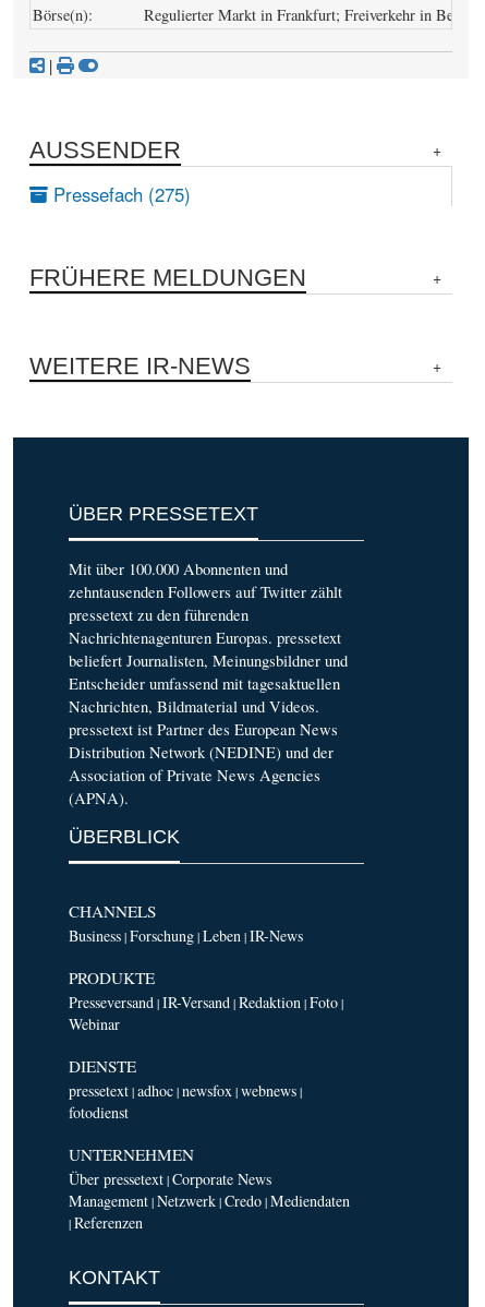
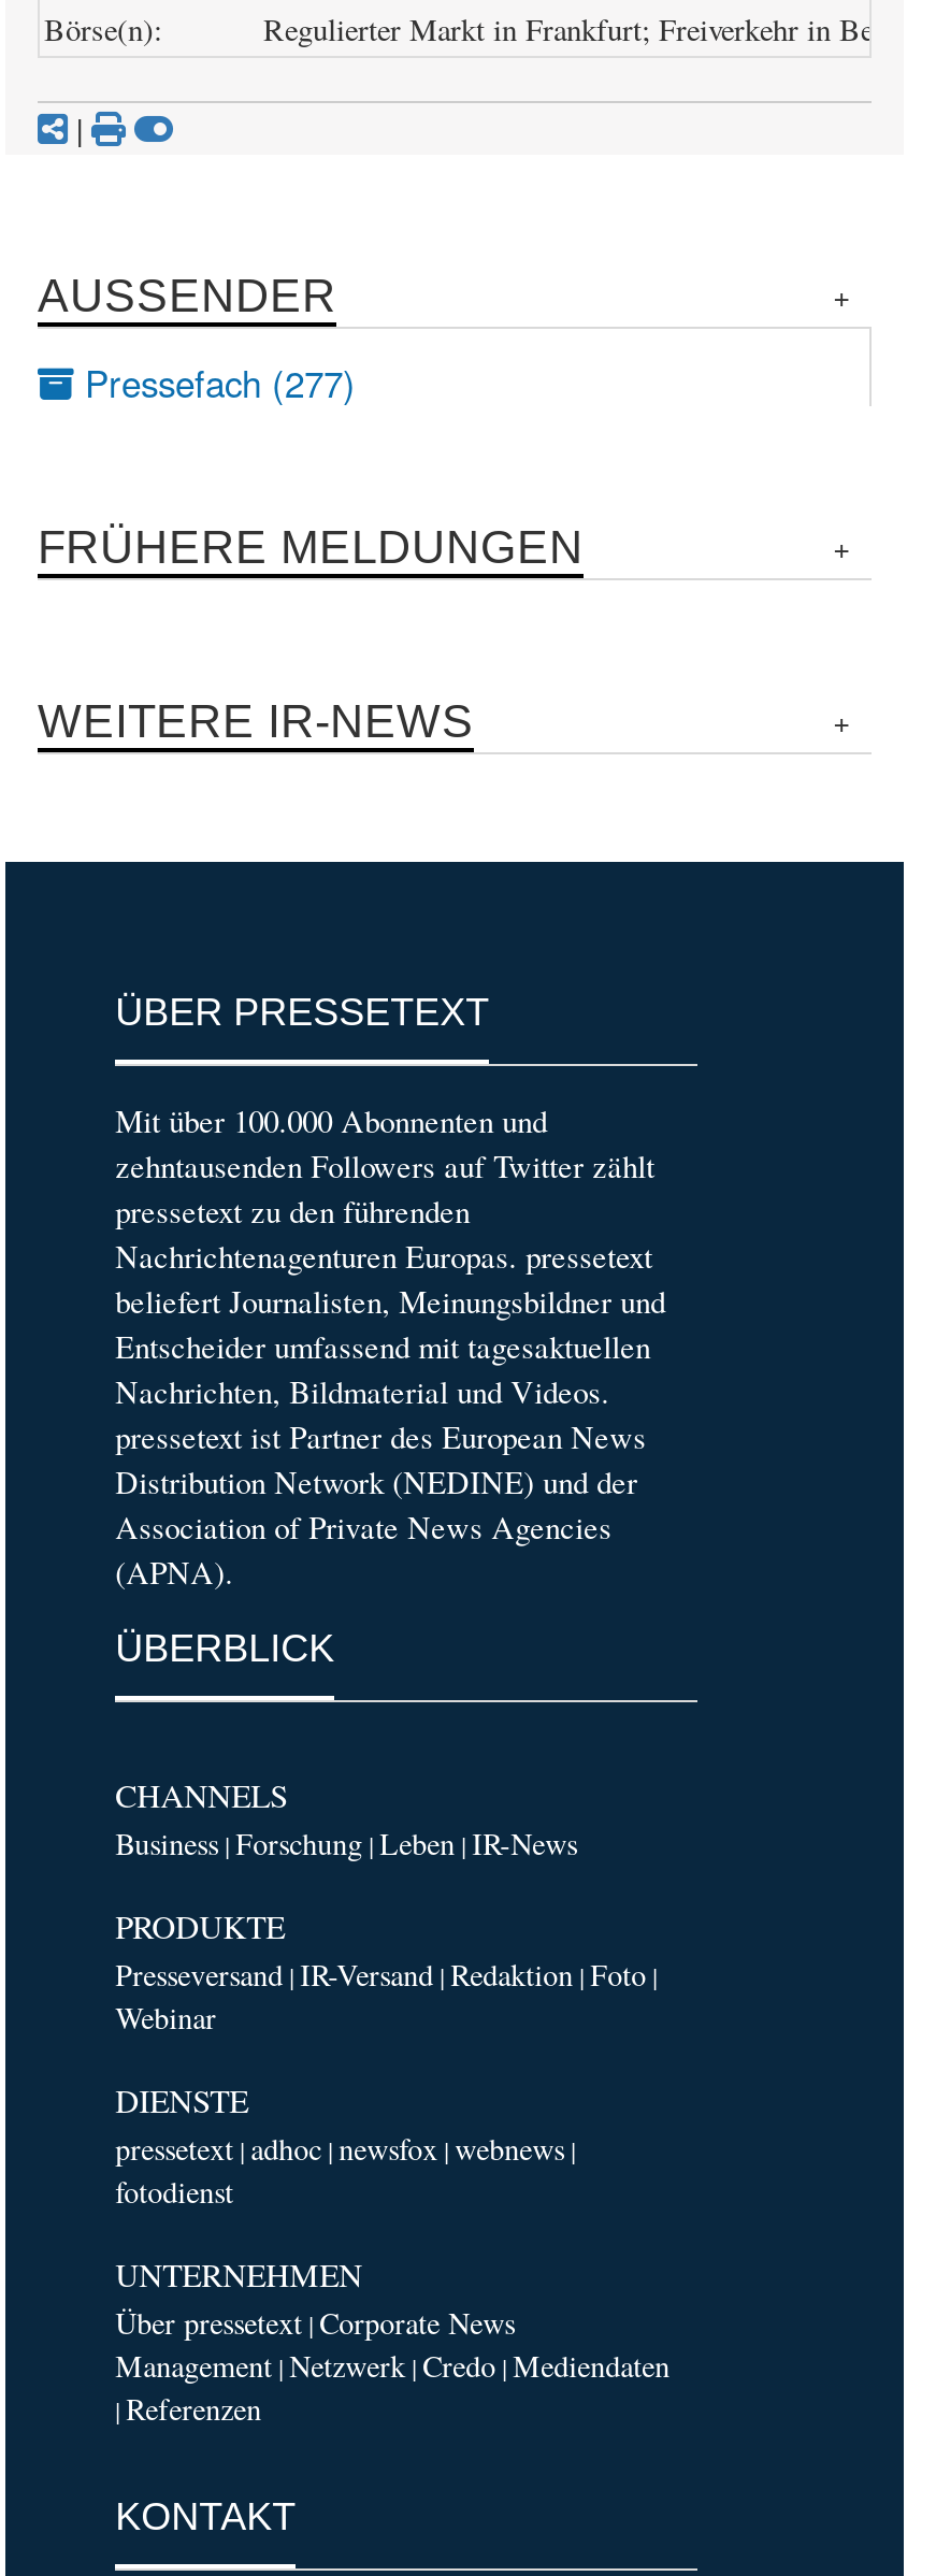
[48,181,191,207] Pressefach (275) -> [74,357,356,408] Pressefach (277)

